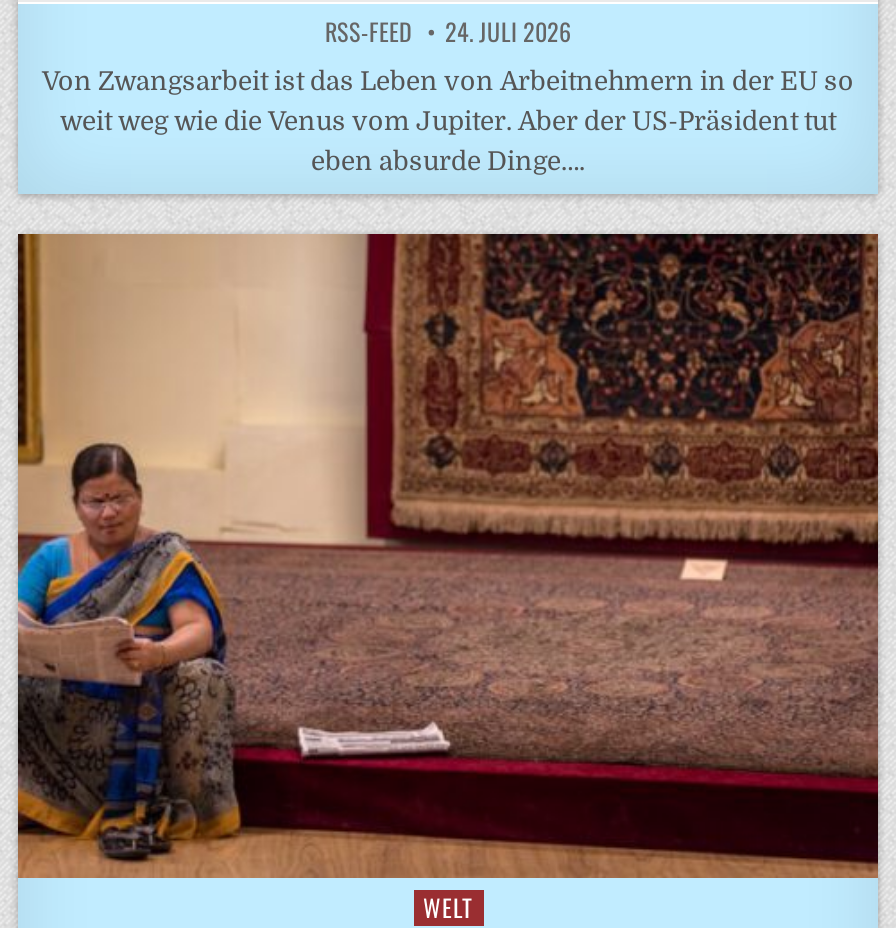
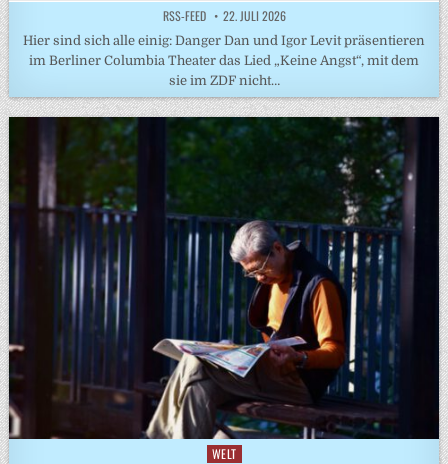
[325,15,571,49] RSS-FEED 24. JULI 2026 -> [162,7,285,24] RSS-FEED 22. JULI 2026
[42,67,854,177] Von Zwangsarbeit ist das Leben von Arbeitnehmern in der EU so | weit weg wie die Venus vom Jupiter. Aber der US-Präsident tut | eben absurde Dinge…. -> [23,33,425,88] Hier sind sich alle einig: Danger Dan und Igor Levit präsentieren | im Berliner Columbia Theater das Lied „Keine Angst“, mit dem | sie im ZDF nicht…
[16,232,880,880] [image] -> [8,116,440,440] [image]

